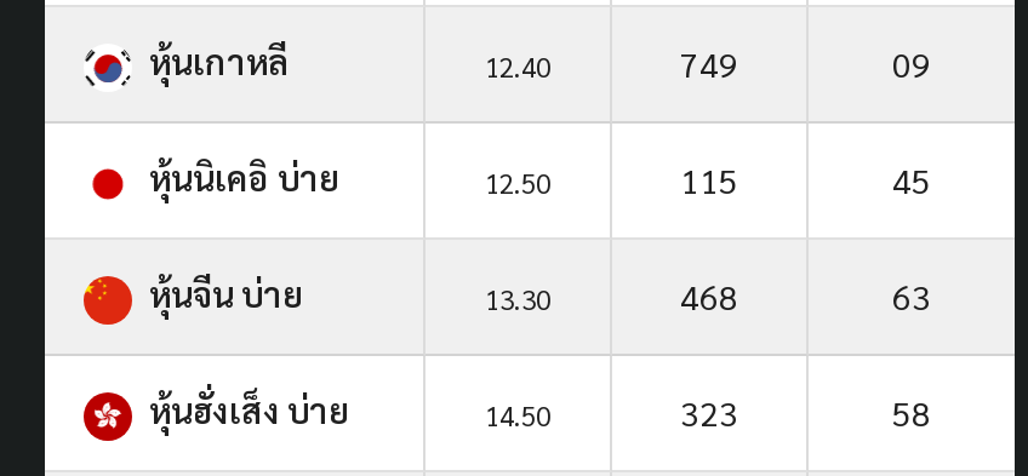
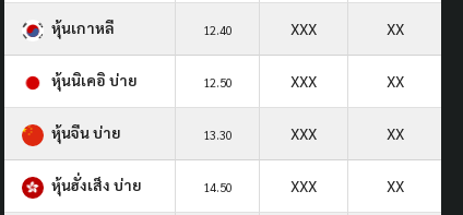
[680,41,931,85] 749 | 09 -> [290,18,403,38] XXX | XX
[680,157,931,201] 115 | 45 -> [290,71,403,90] XXX | XX
[680,273,931,317] 468 | 63 -> [290,123,403,143] XXX | XX
[680,390,931,433] 323 | 58 -> [290,176,403,195] XXX | XX

